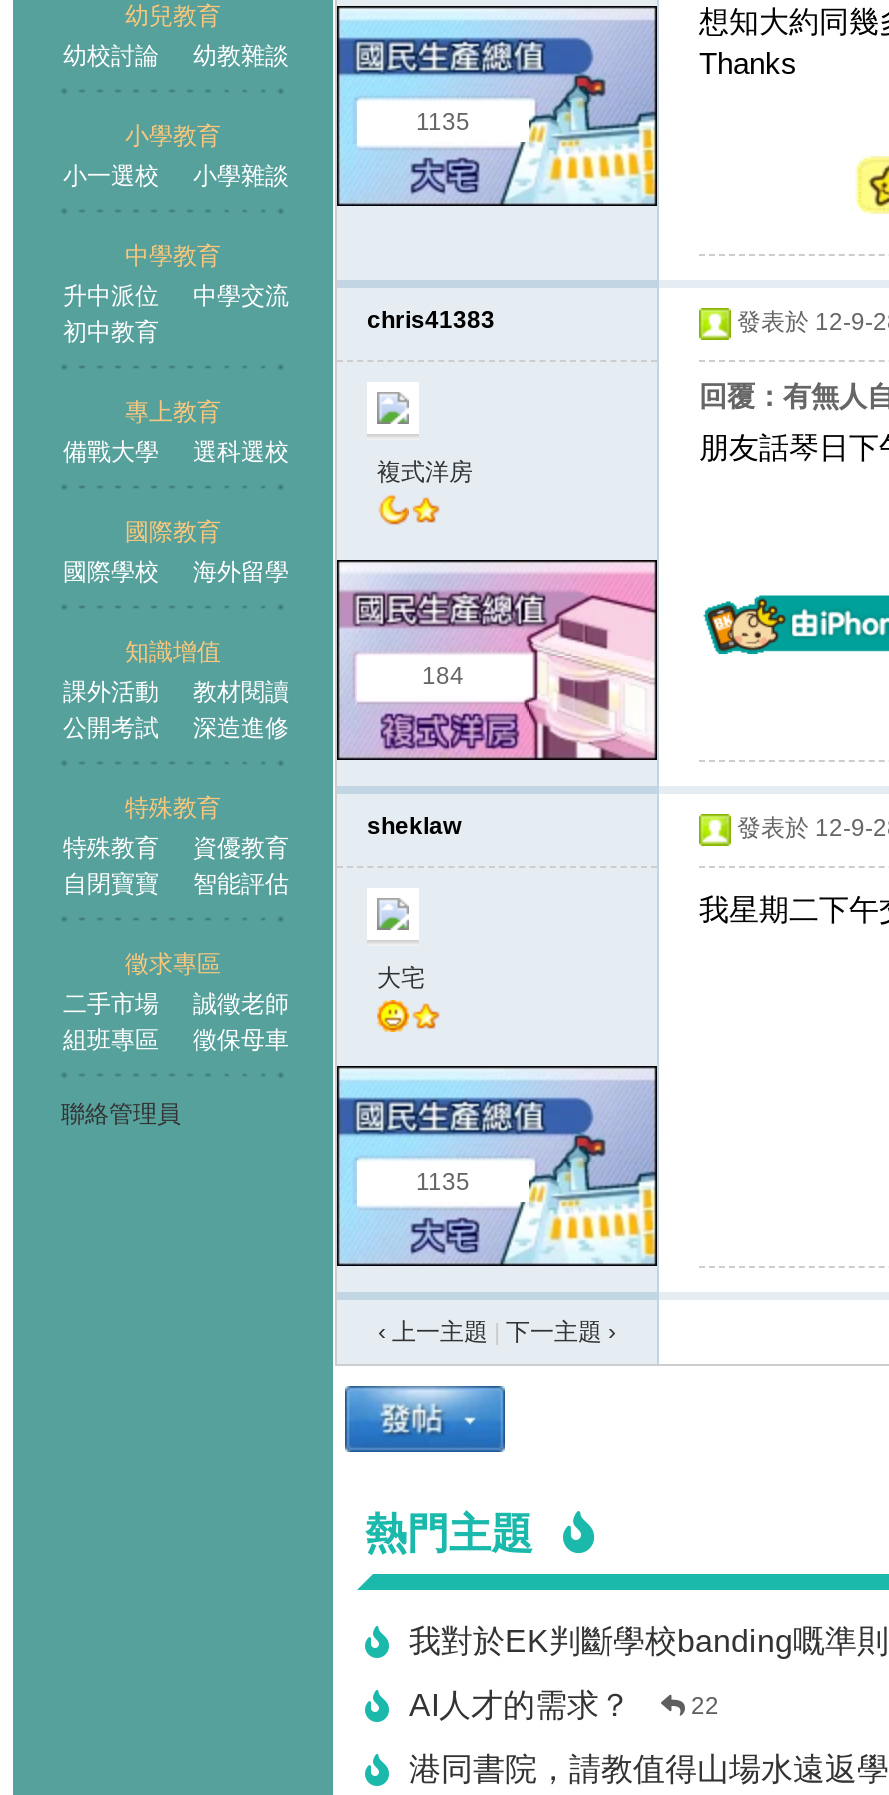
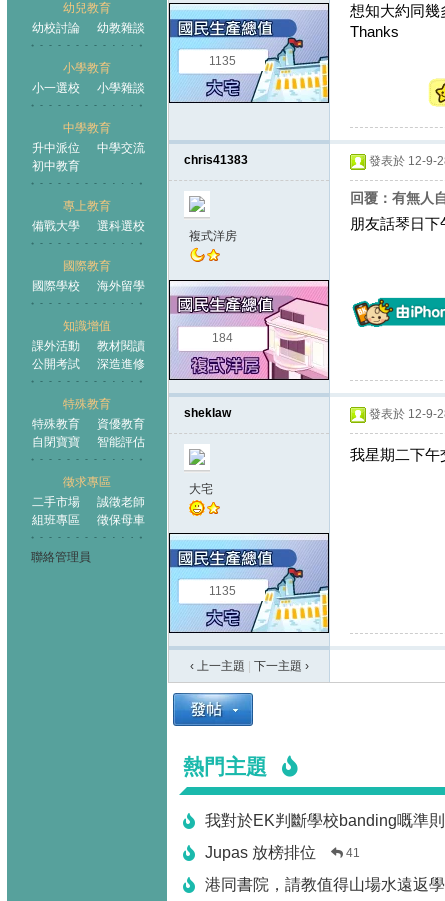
[409,1688,719,1722] AI人才的需求？ | 22 -> [205,844,360,861] Jupas 放榜排位 | 41

